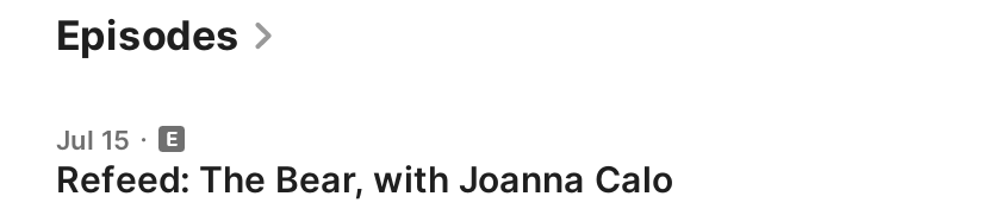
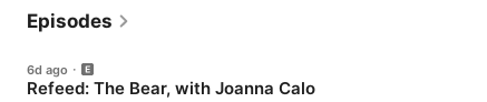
[56,123,130,157] Jul 15 -> [27,62,68,78] 6d ago

